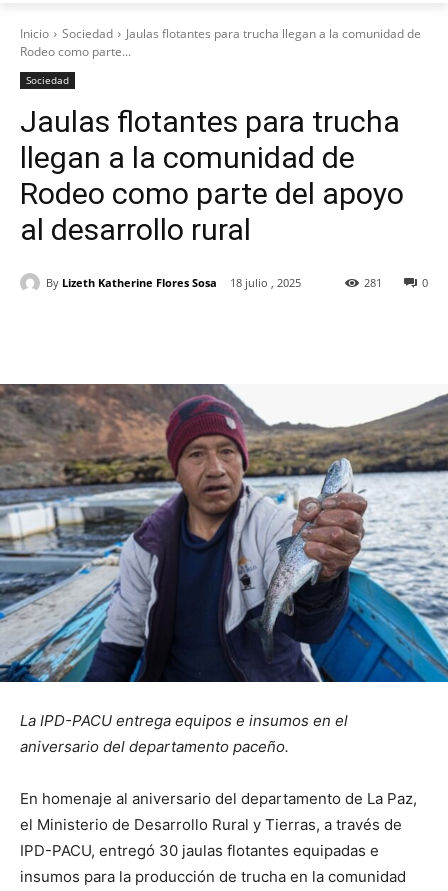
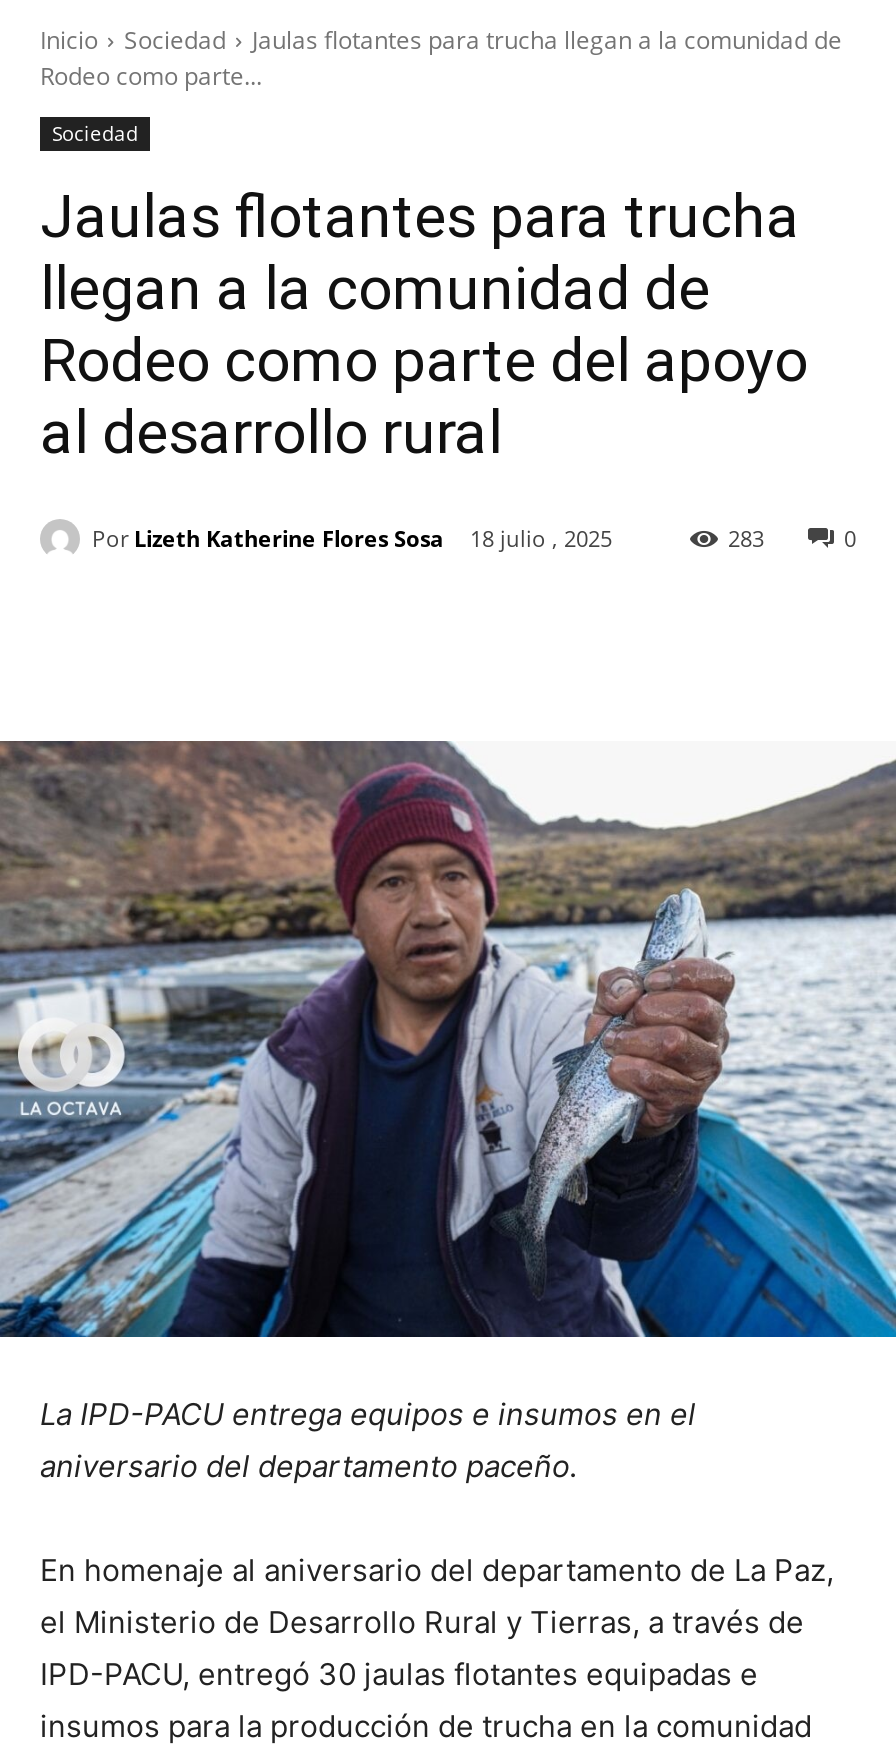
[46,274,217,289] By Lizeth Katherine Flores Sosa -> [92,522,444,552] Por Lizeth Katherine Flores Sosa
[364,275,382,290] 281 -> [728,523,764,553] 283
[9,526,62,570] [image] -> [16,1027,126,1115] [image]

